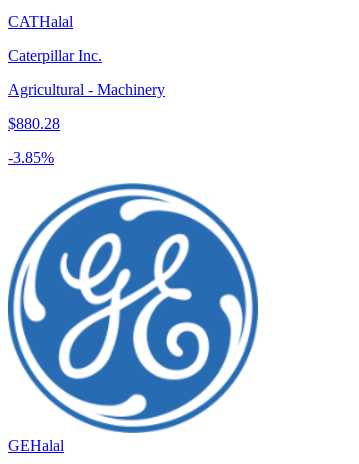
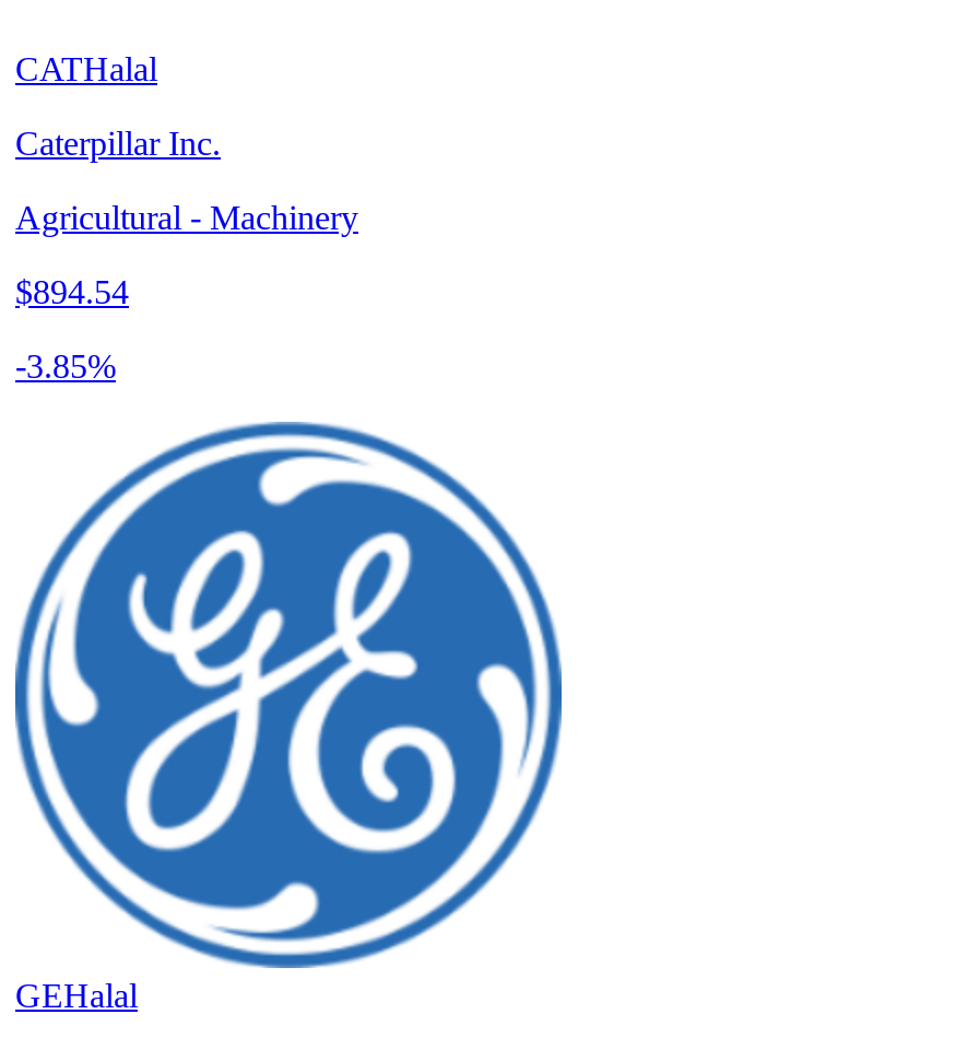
[8,115,60,132] $880.28 -> [15,273,129,310] $894.54

